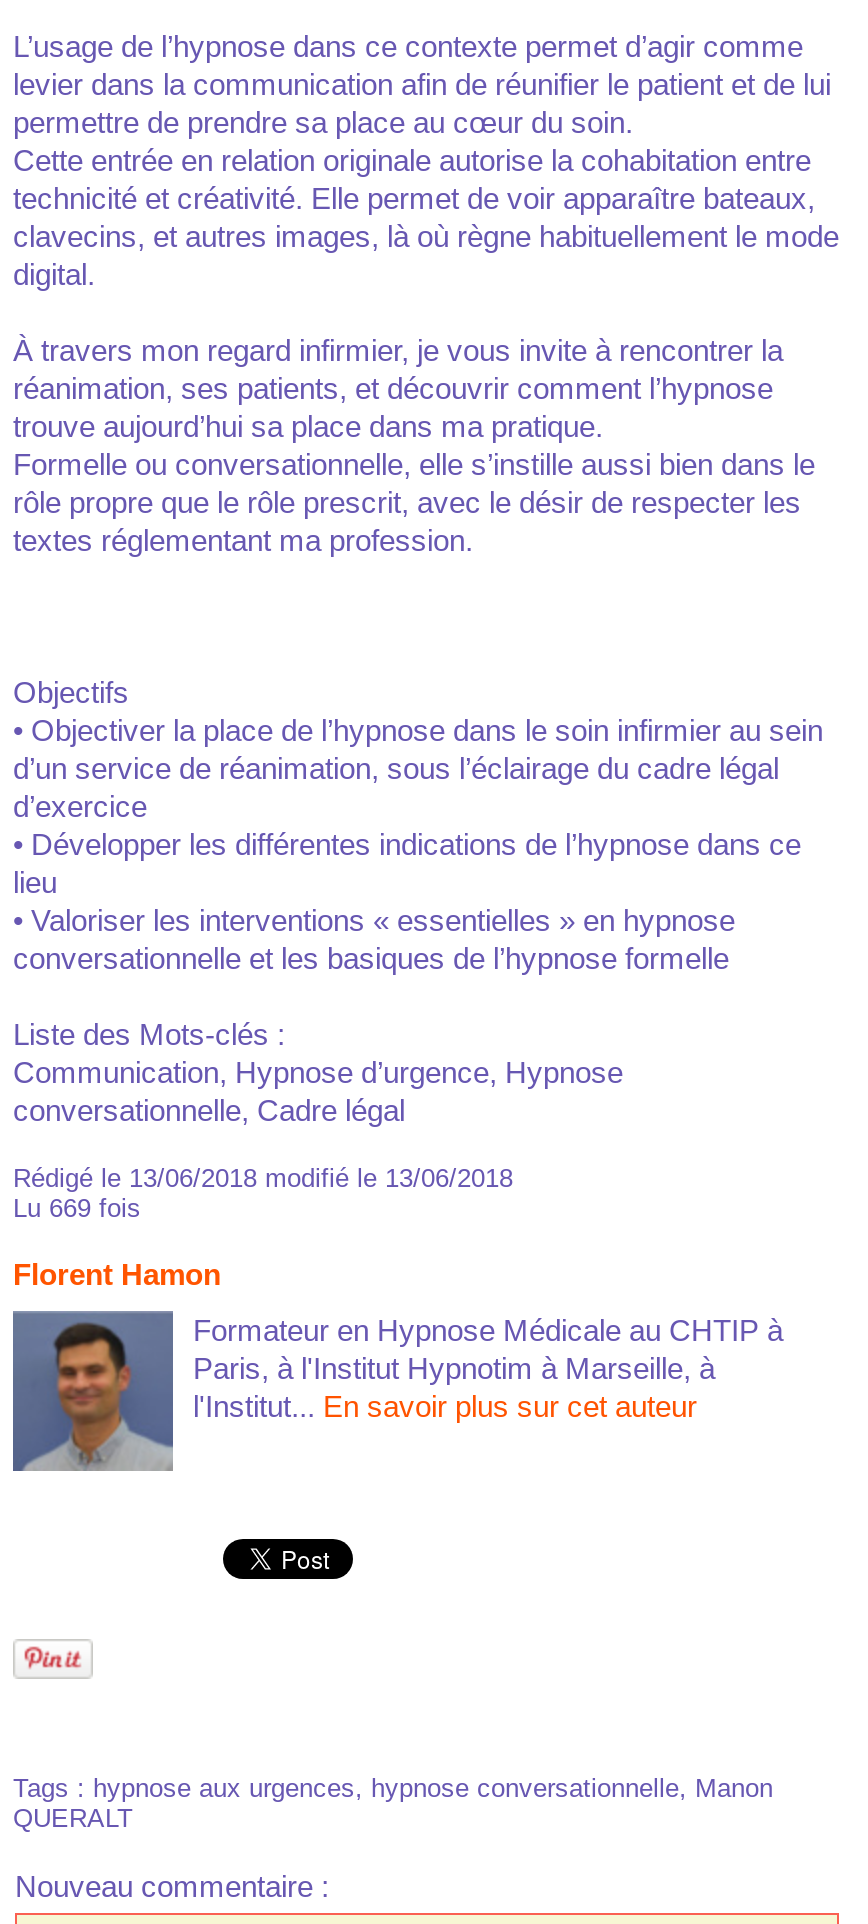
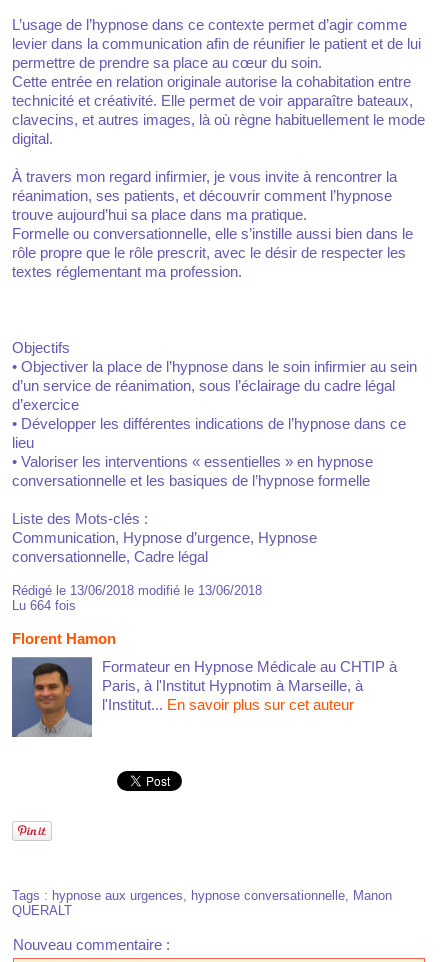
[13,1193,141,1223] Lu 669 fois -> [12,598,76,613] Lu 664 fois

